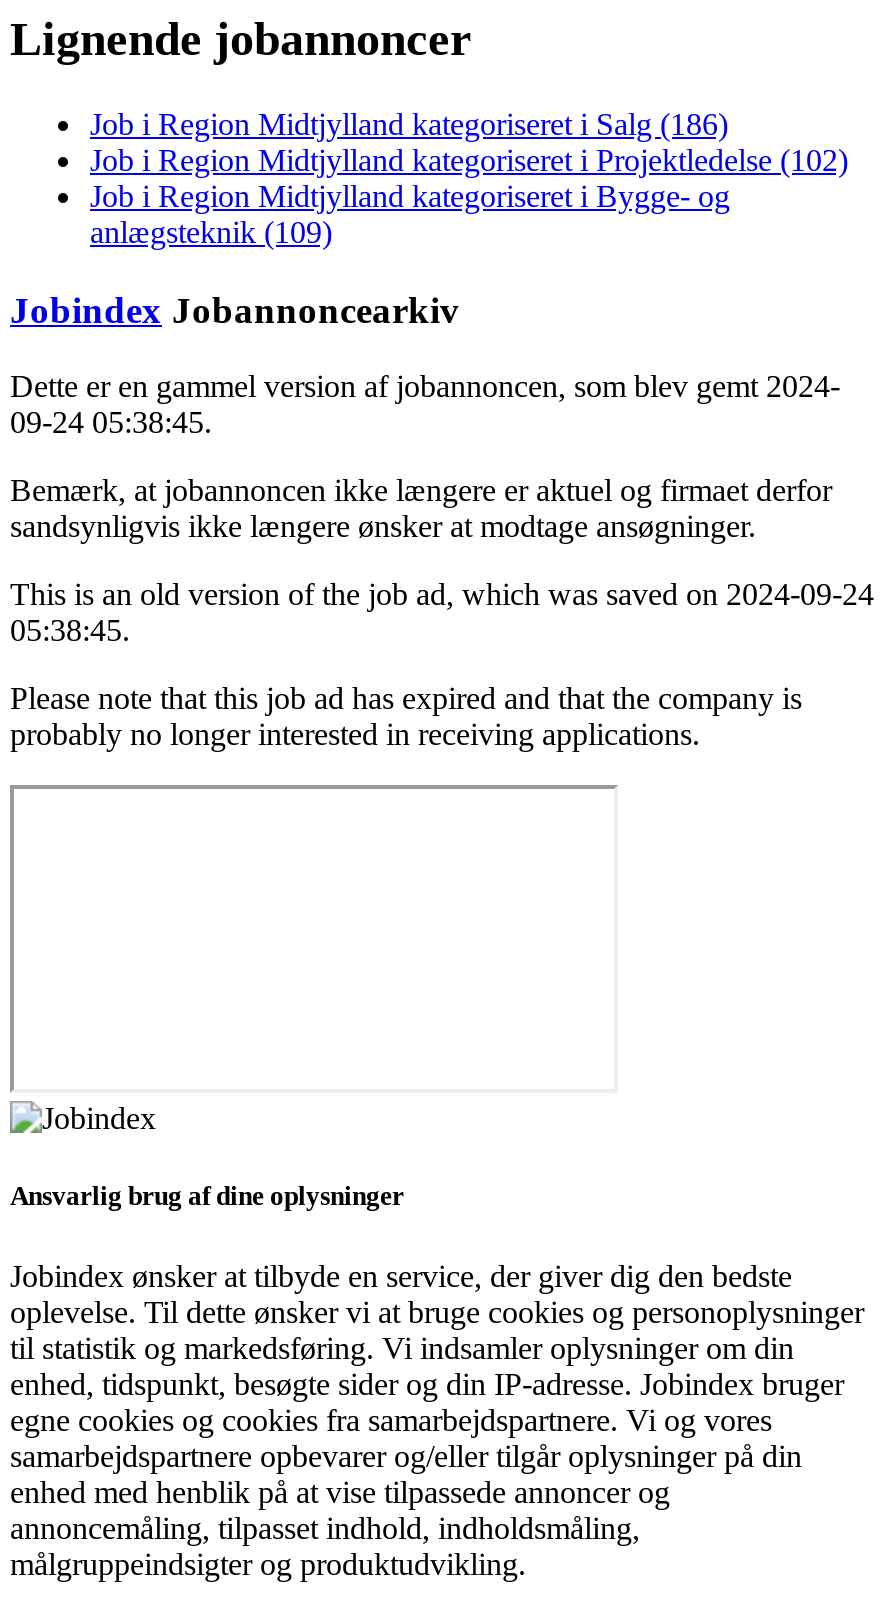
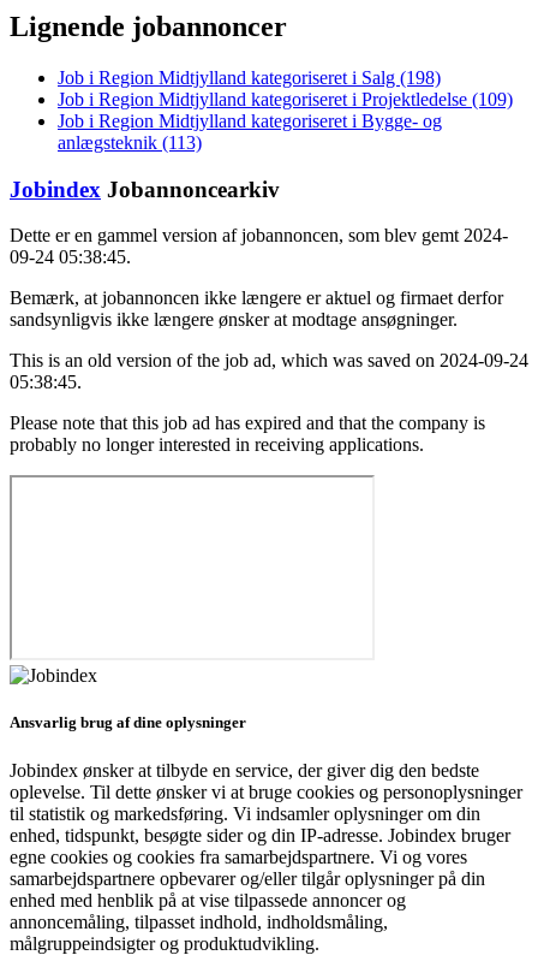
[90,107,728,141] Job i Region Midtjylland kategoriseret i Salg (186) -> [58,67,441,88] Job i Region Midtjylland kategoriseret i Salg (198)
[90,143,848,177] Job i Region Midtjylland kategoriseret i Projektledelse (102) -> [58,89,513,109] Job i Region Midtjylland kategoriseret i Projektledelse (109)
[90,215,332,249] anlægsteknik (109) -> [58,132,202,153] anlægsteknik (113)

